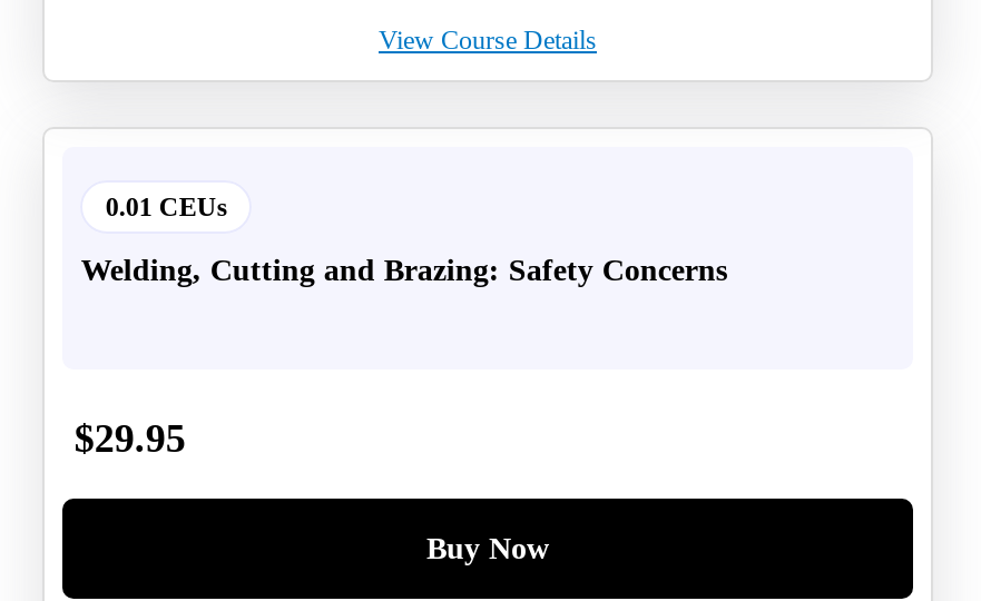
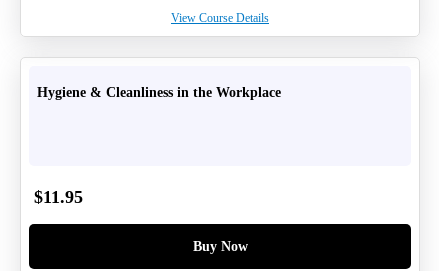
[81,192,727,287] 0.01 CEUs | Welding, Cutting and Brazing: Safety Concerns -> [37,85,281,100] Hygiene & Cleanliness in the Workplace
[74,416,186,461] $29.95 -> [34,187,83,207] $11.95

